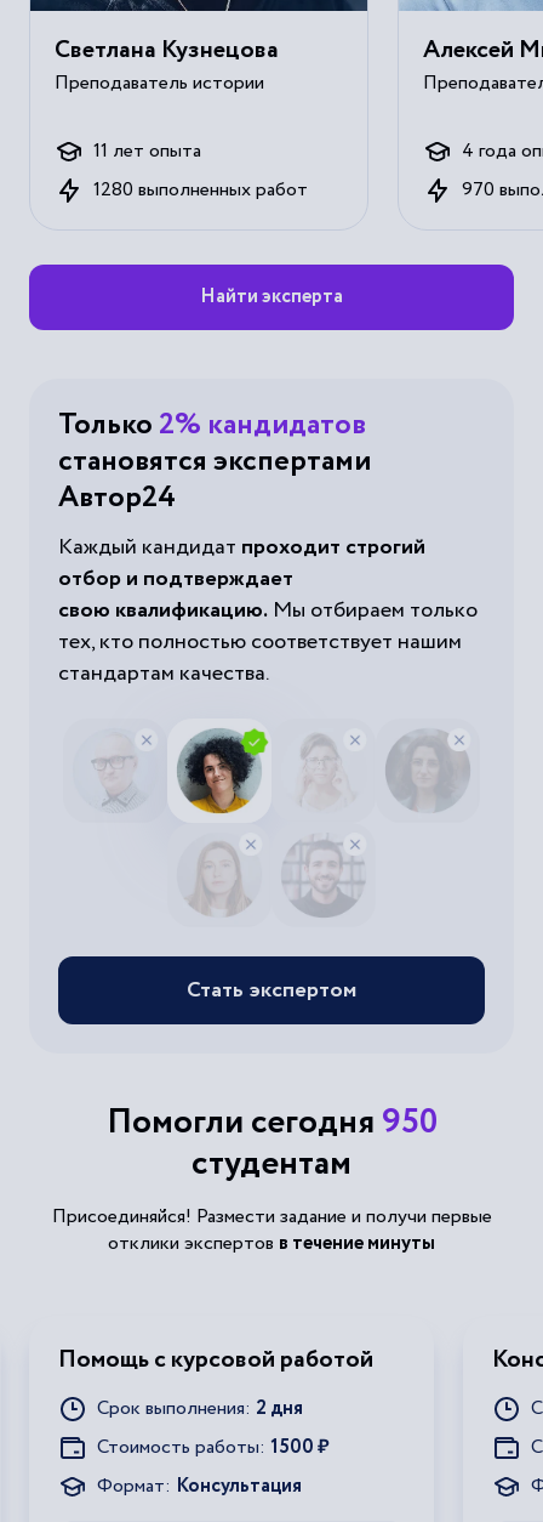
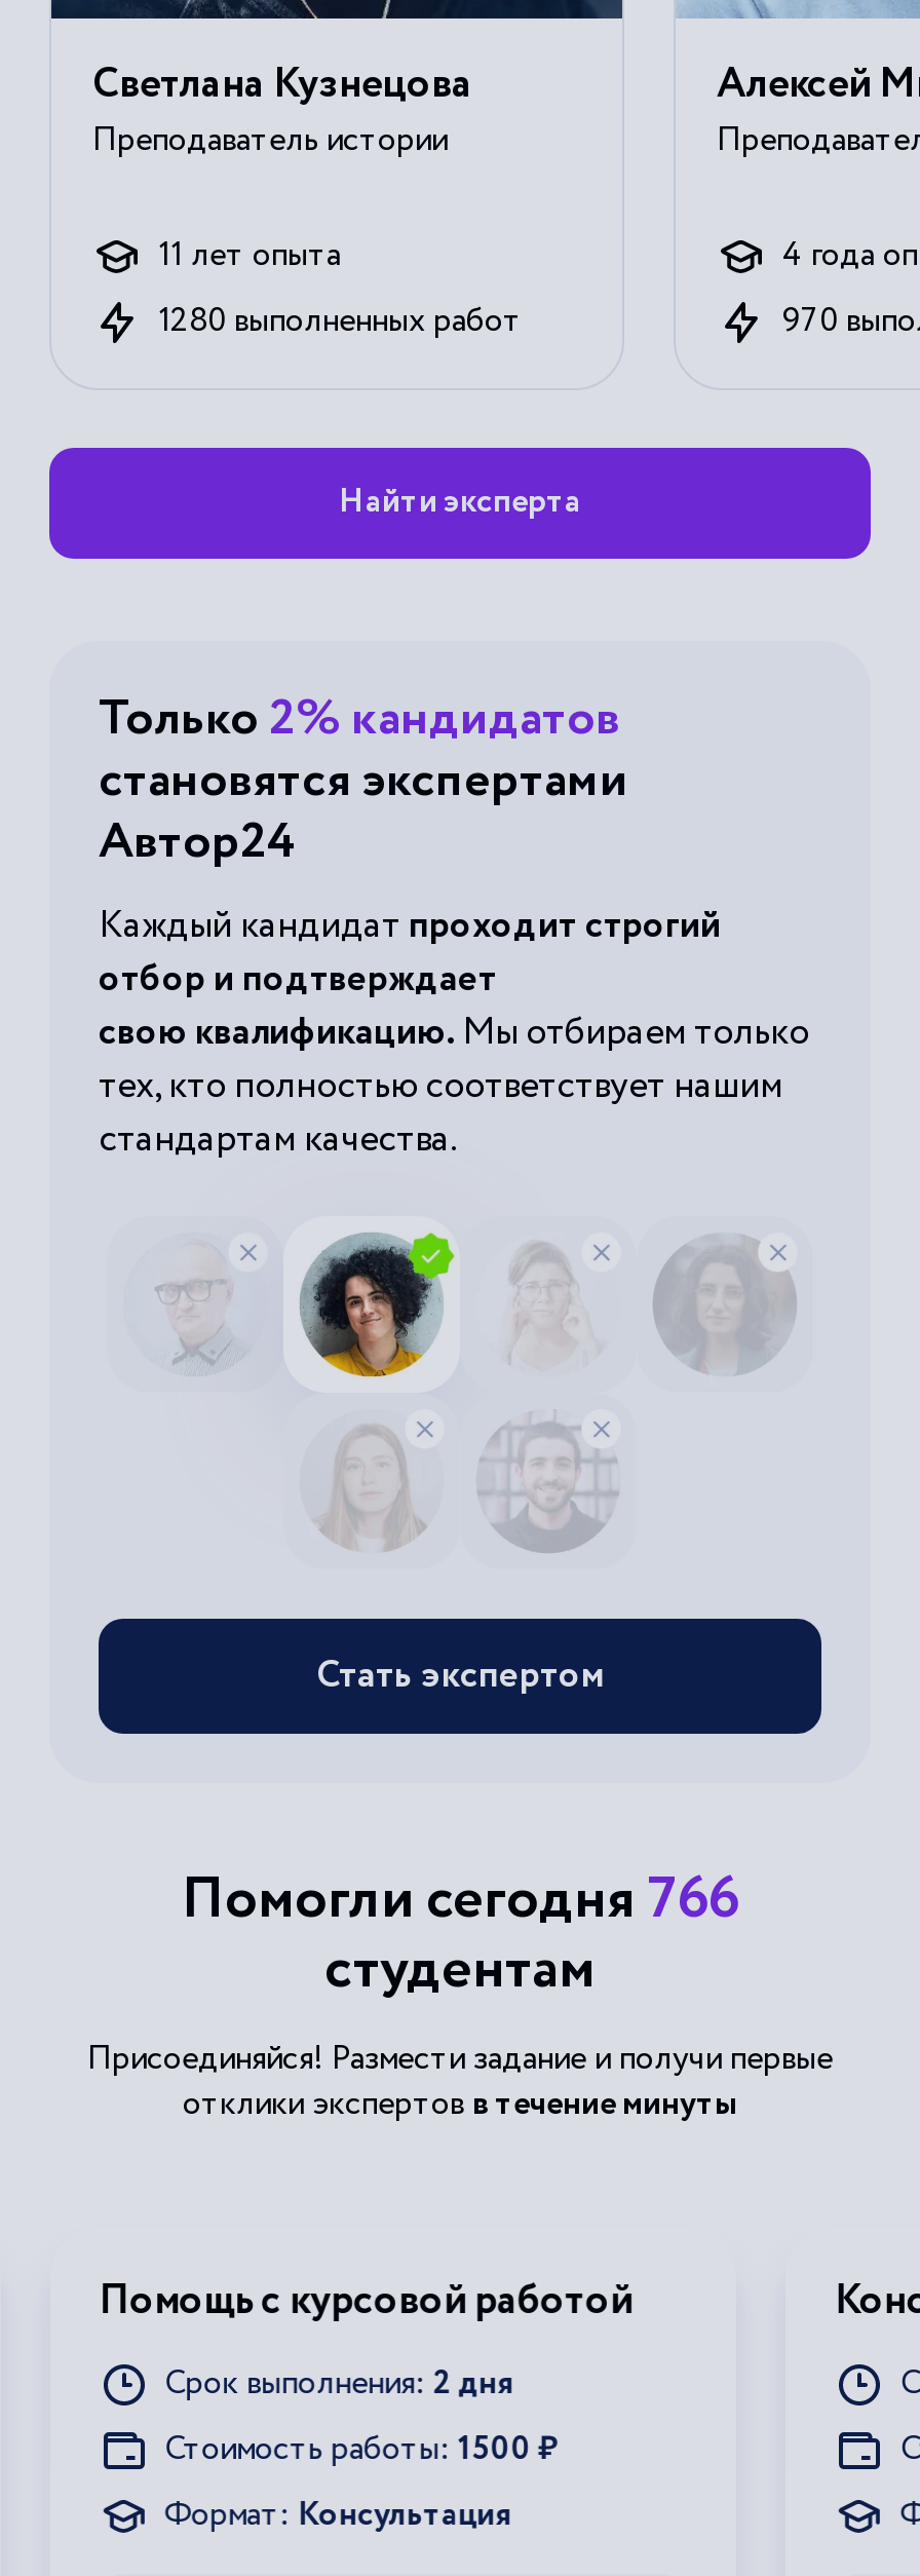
[106,1097,437,1148] Помогли сегодня 950 -> [182,1856,738,1942] Помогли сегодня 766

